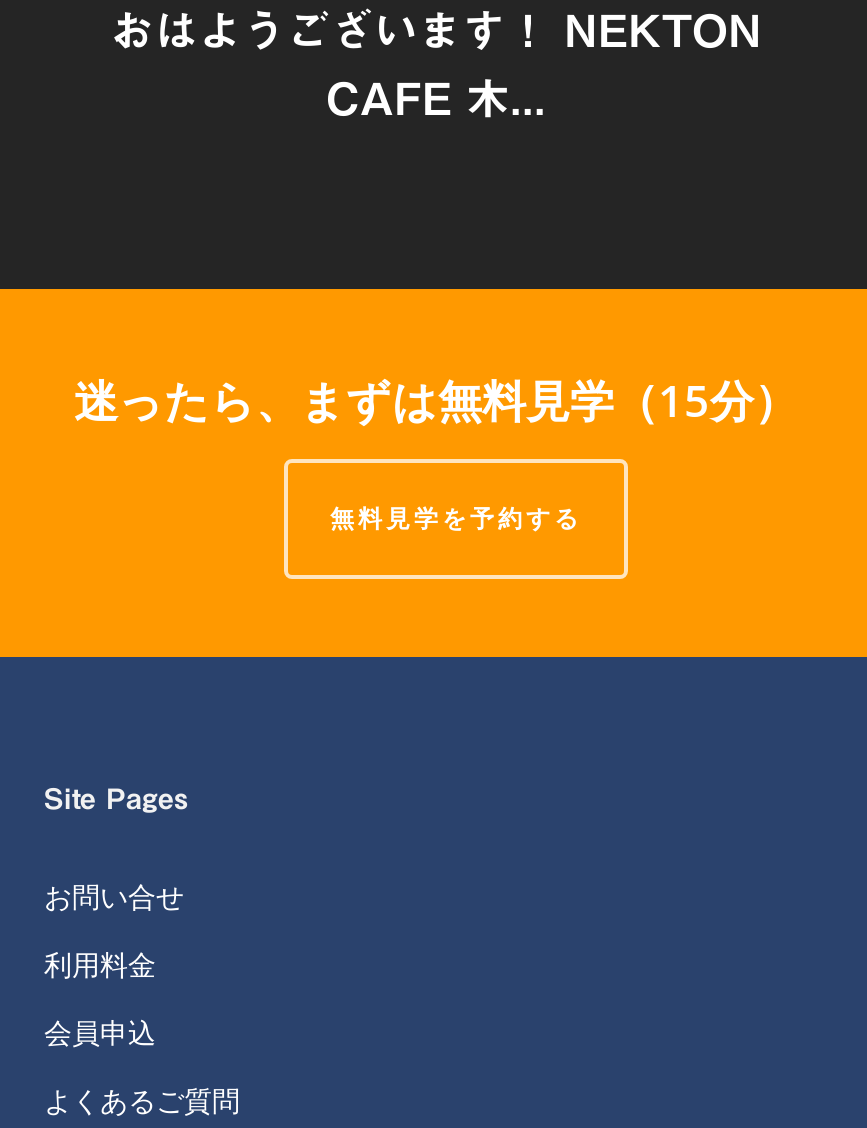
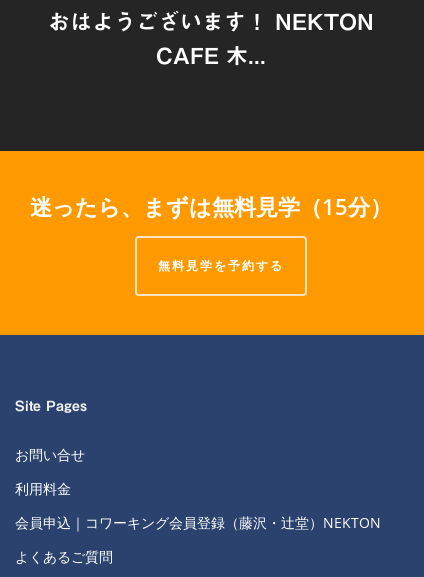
[44,1014,156,1052] 会員申込 -> [15,513,381,532] 会員申込｜コワーキング会員登録（藤沢・辻堂）NEKTON

